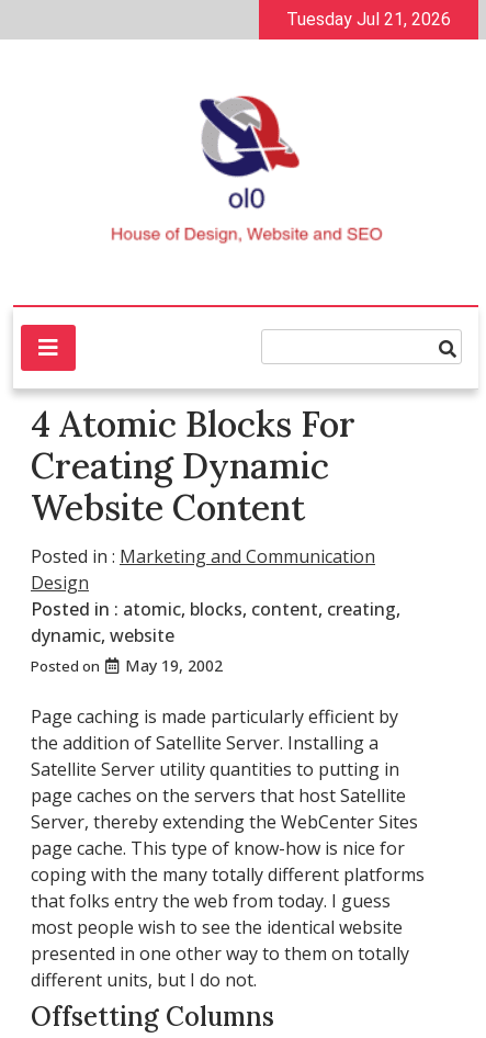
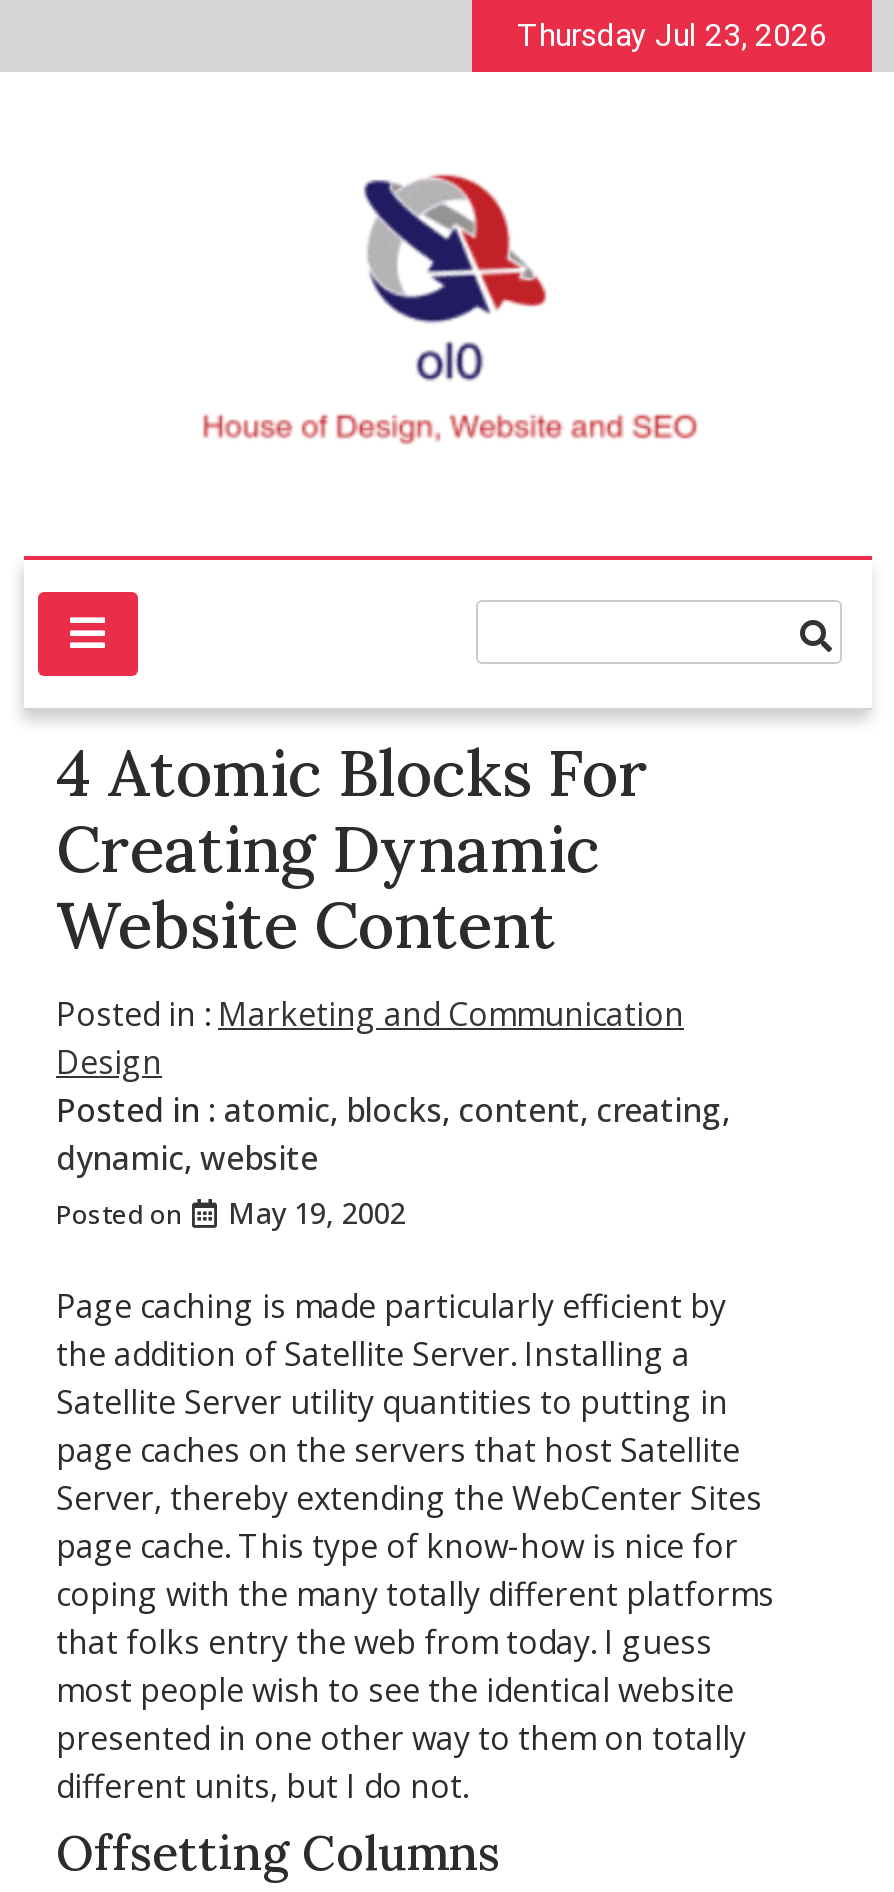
[286,9,451,30] Tuesday Jul 21, 2026 -> [517,16,827,54] Thursday Jul 23, 2026

